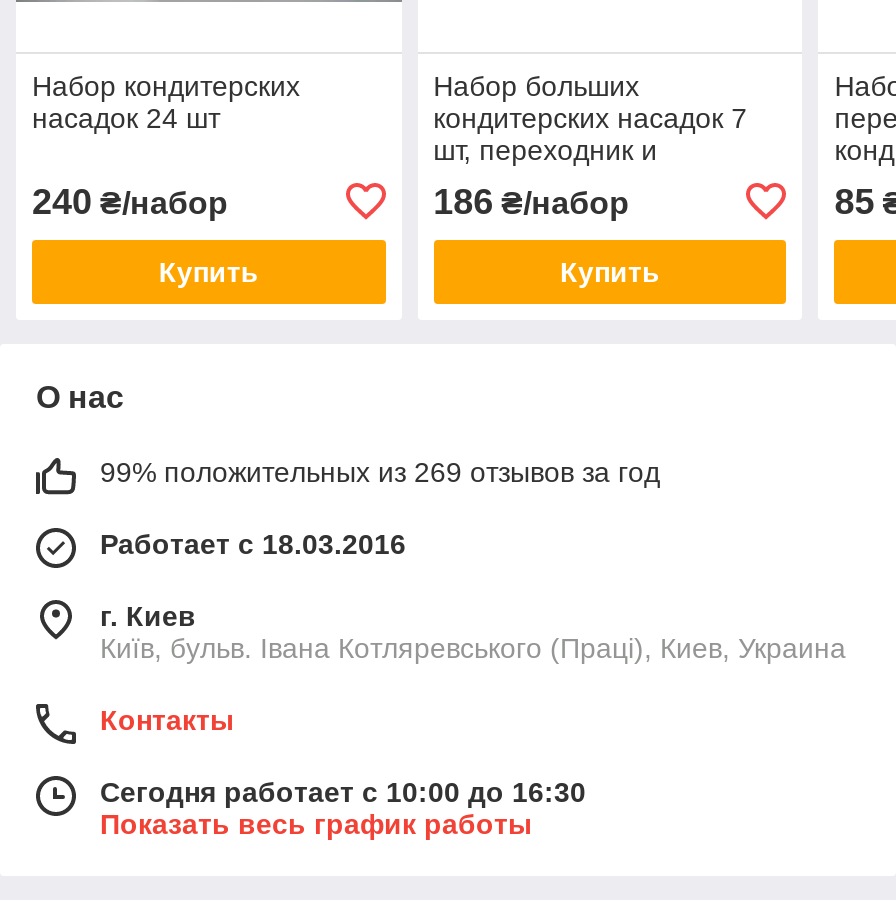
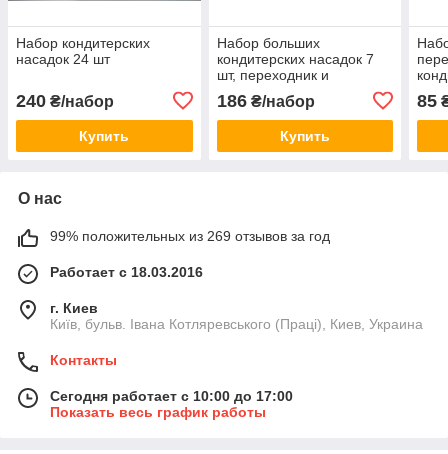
[100,776,586,808] Сегодня работает с 10:00 до 16:30 -> [50,388,293,404] Сегодня работает с 10:00 до 17:00

